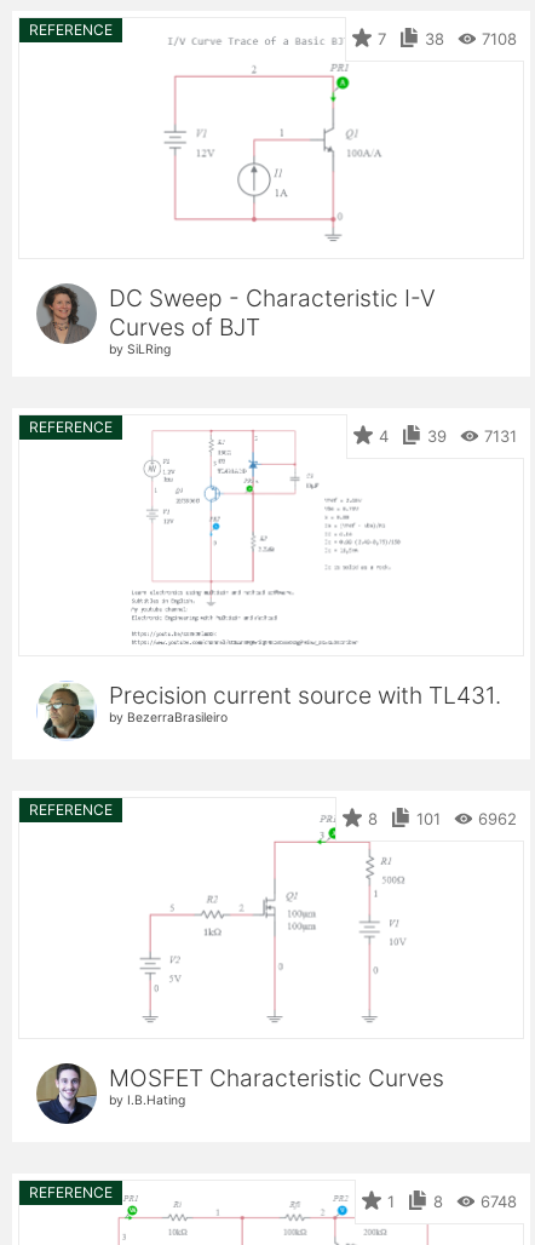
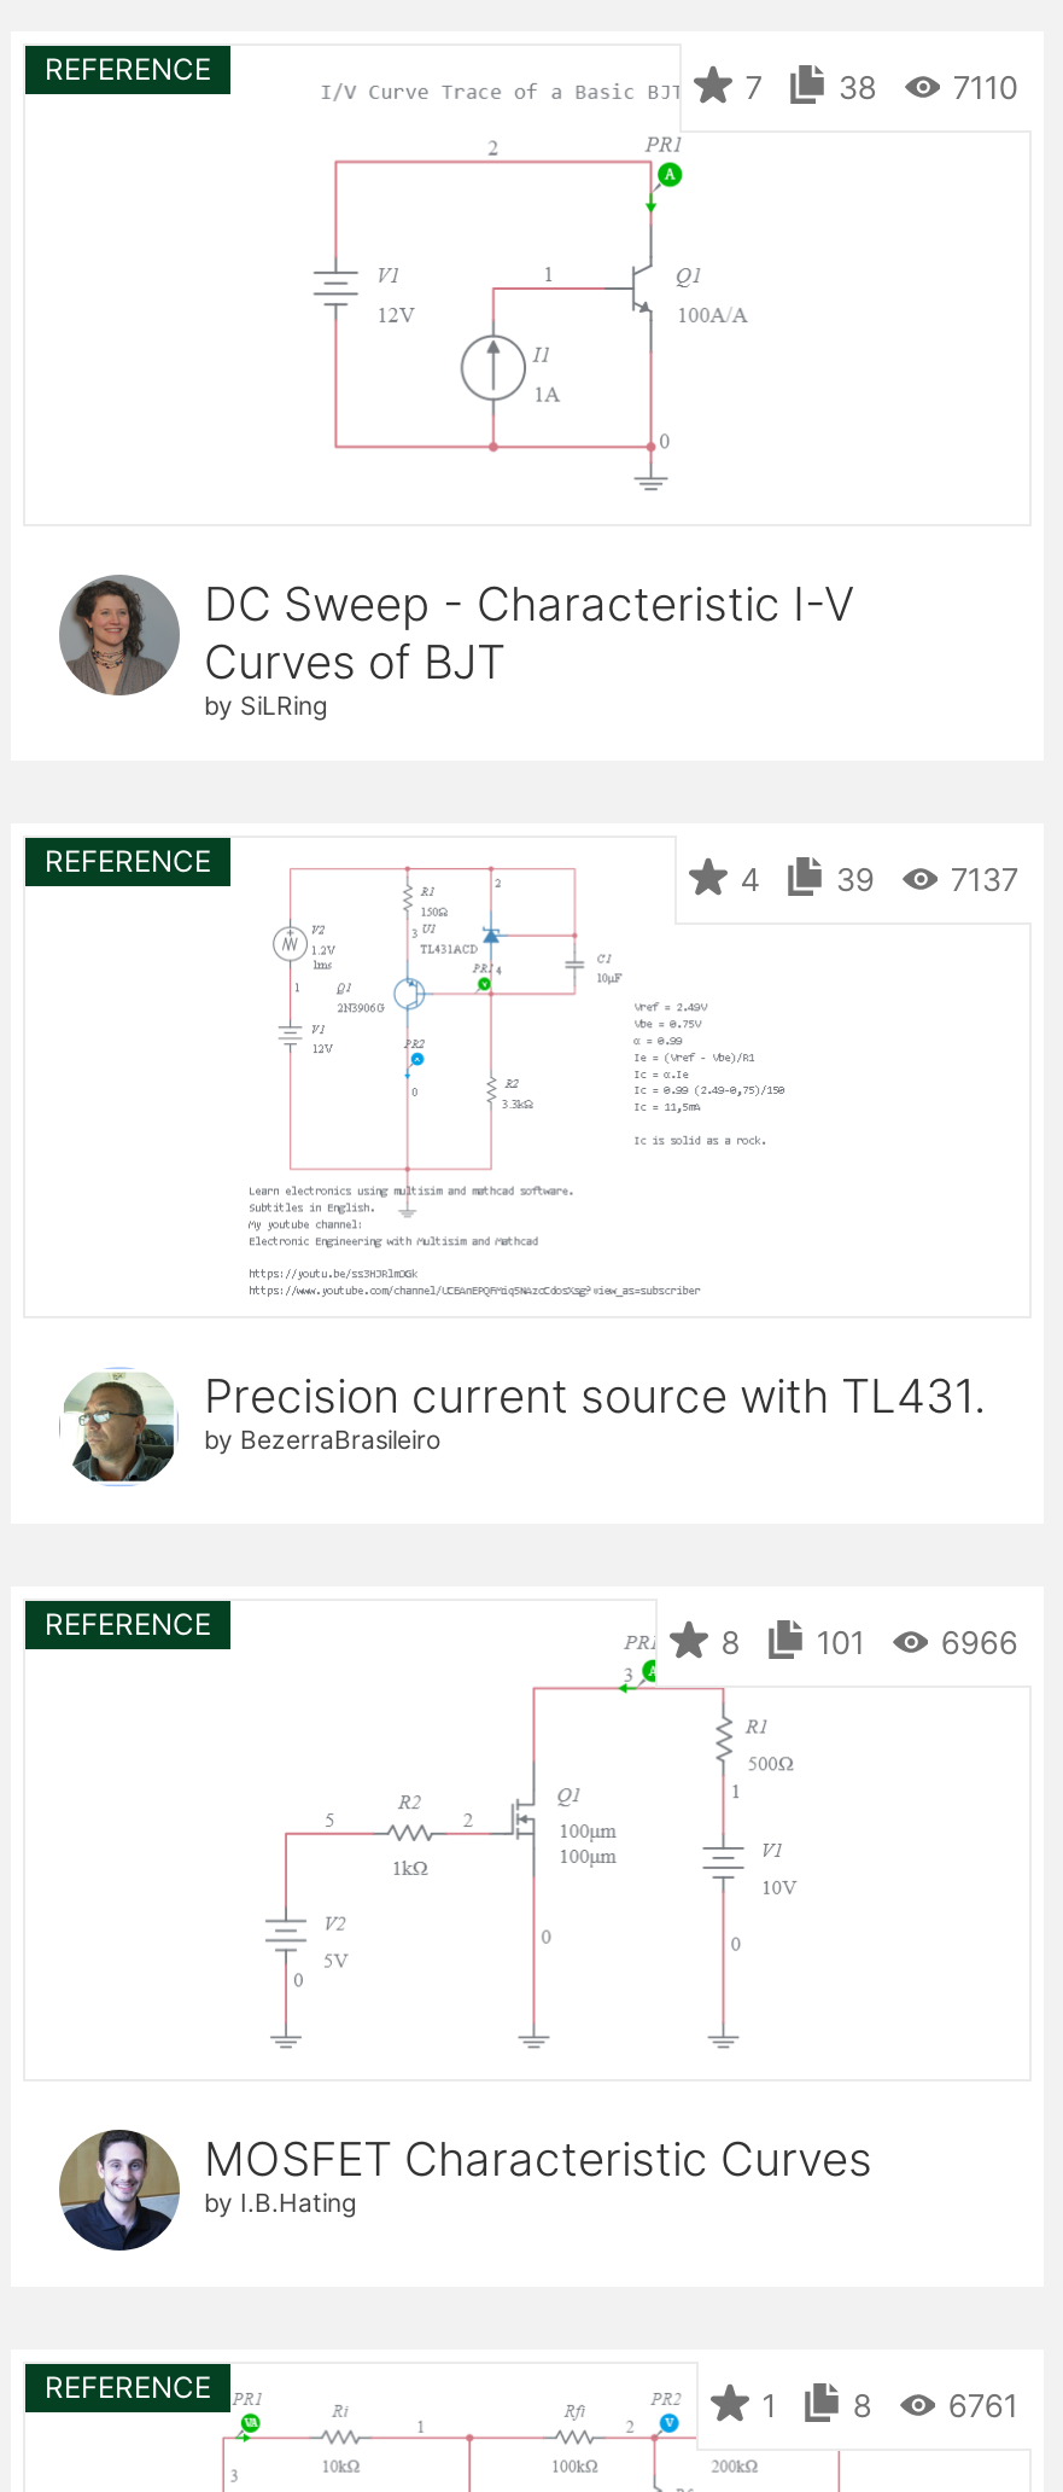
[378,30,517,49] 7 38 7108 -> [745,69,1018,107] 7 38 7110
[379,427,517,446] 4 39 7131 -> [740,861,1018,899] 4 39 7137
[368,809,517,829] 8 101 6962 -> [721,1623,1018,1662] 8 101 6966
[388,1192,517,1211] 1 8 6748 -> [762,2386,1018,2425] 1 8 6761

